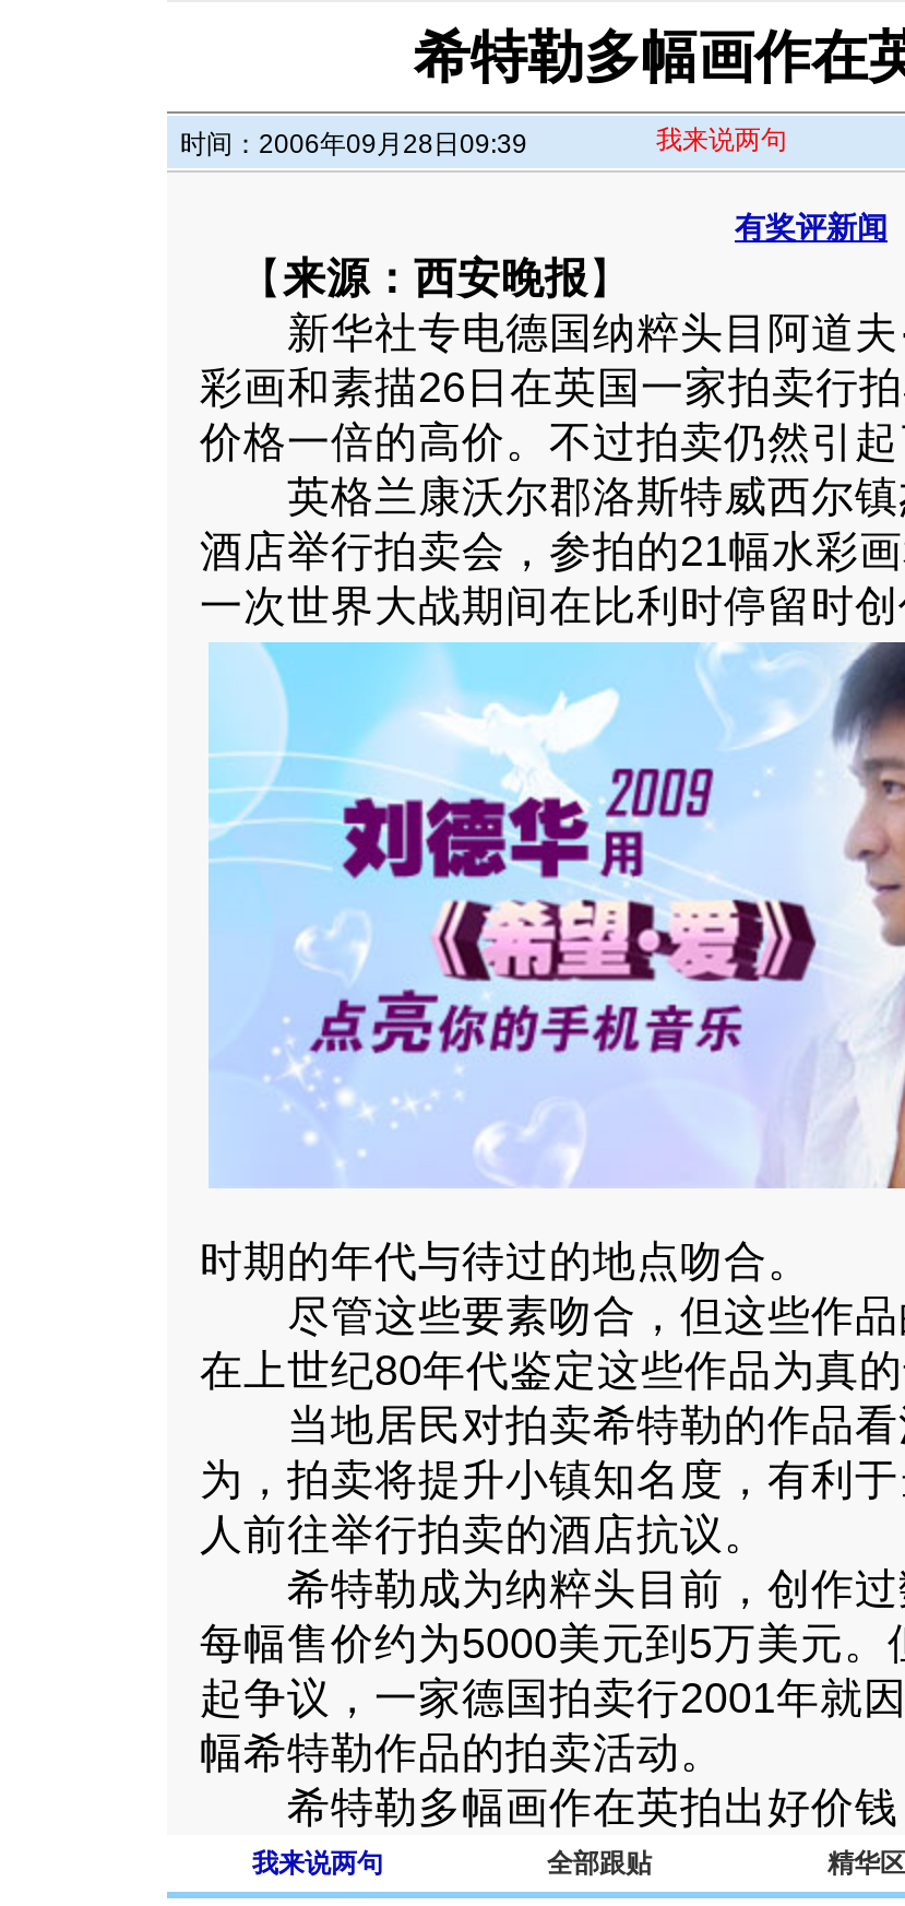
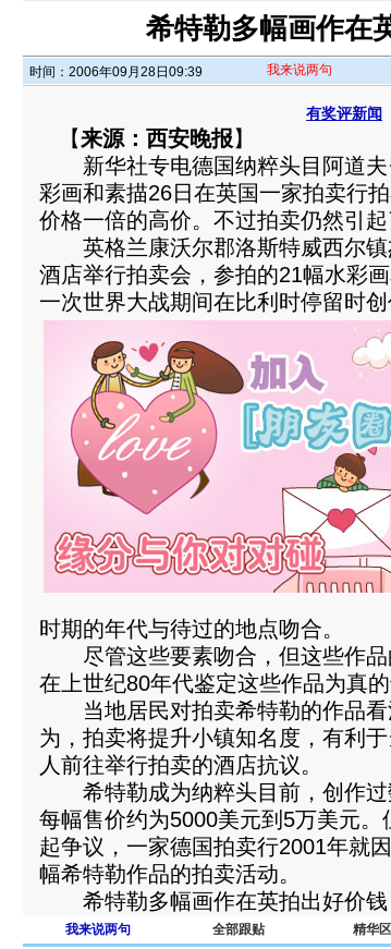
[206,640,898,1191] [image] -> [44,320,388,594] [image]

